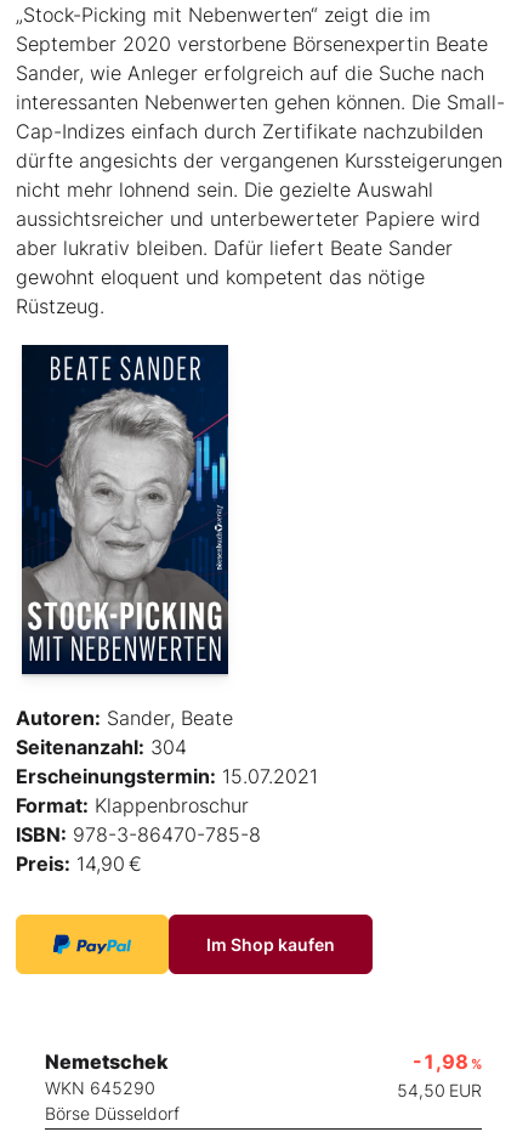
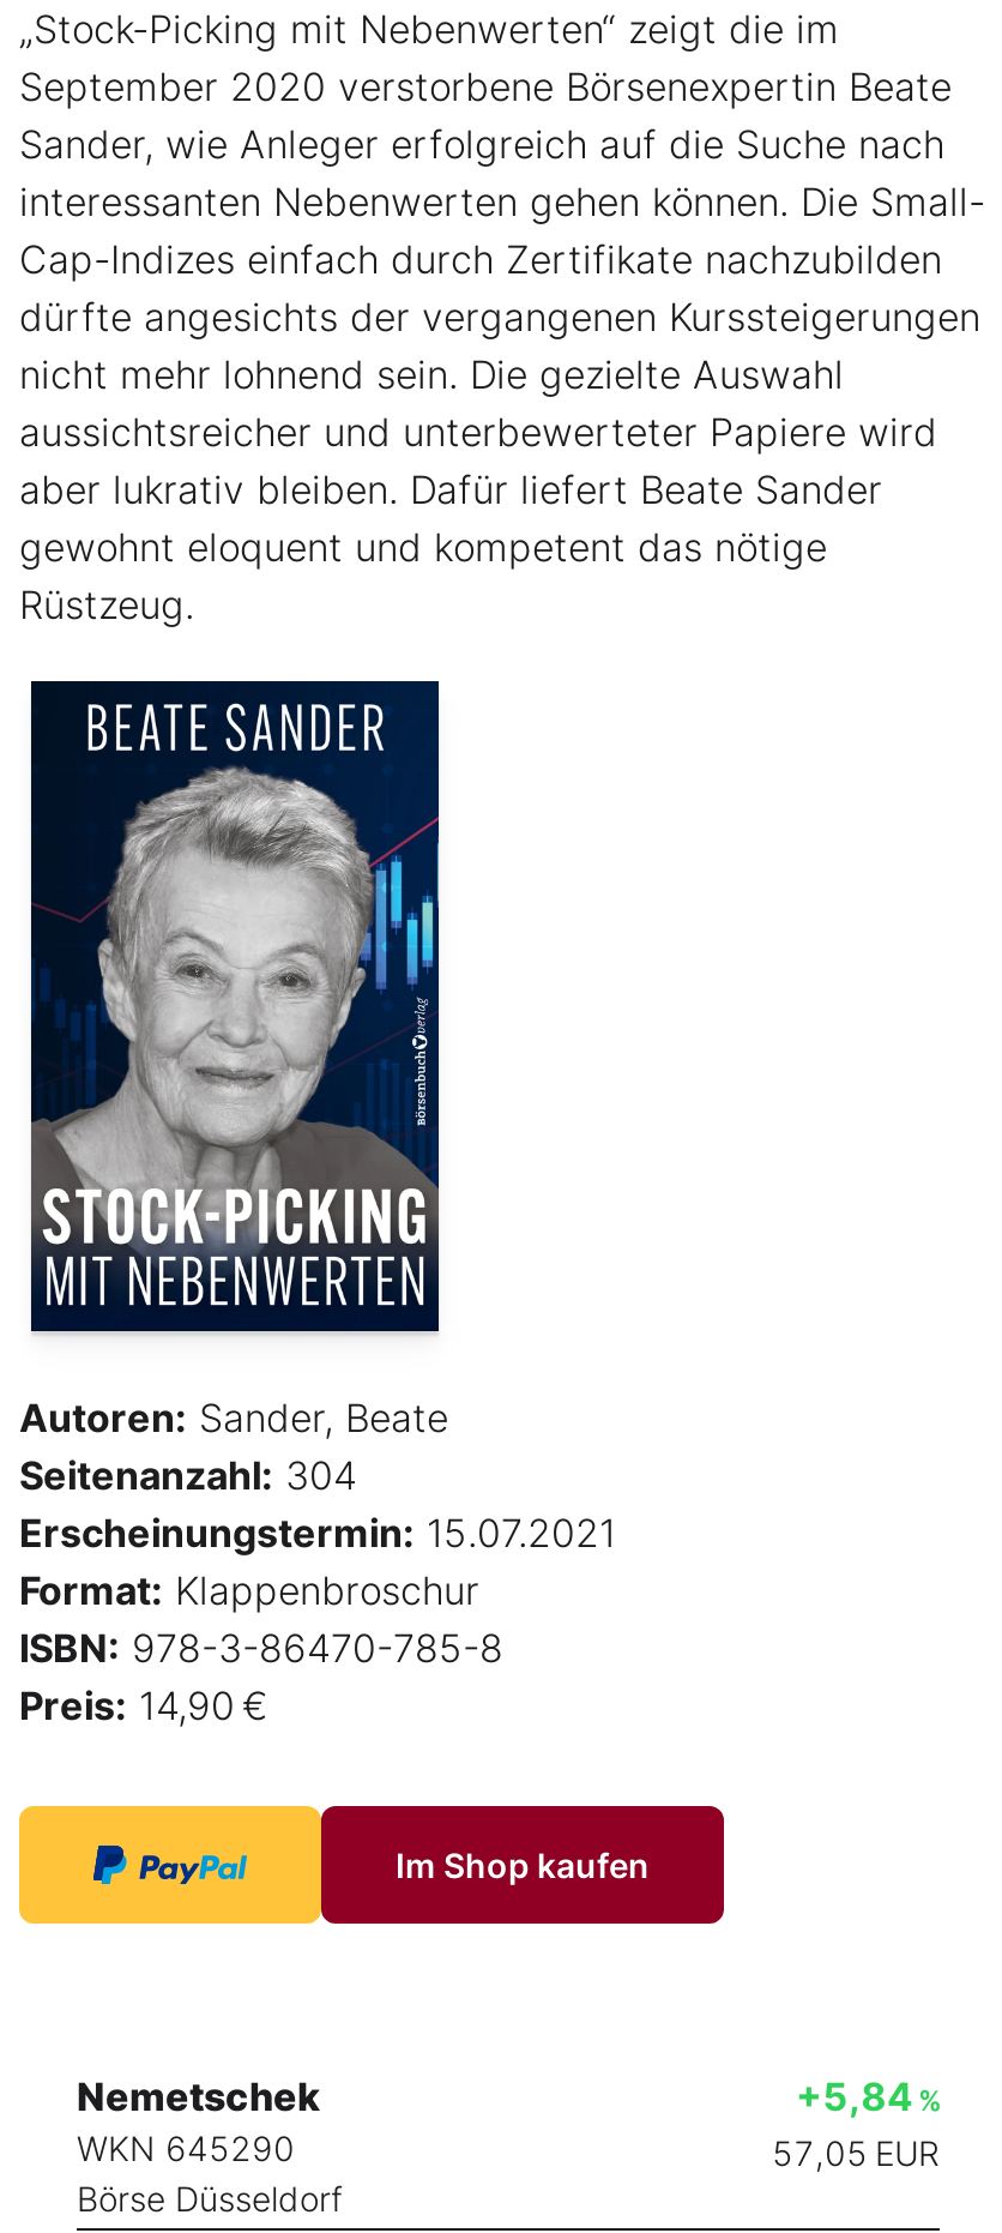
[413,1049,482,1074] -1,98 % -> [796,2072,940,2120] +5,84 %
[397,1080,482,1100] 54,50 EUR -> [772,2132,940,2173] 57,05 EUR

